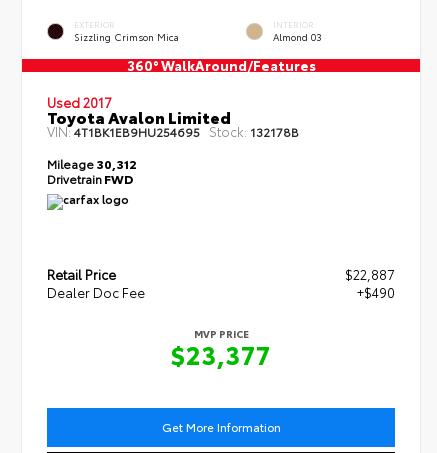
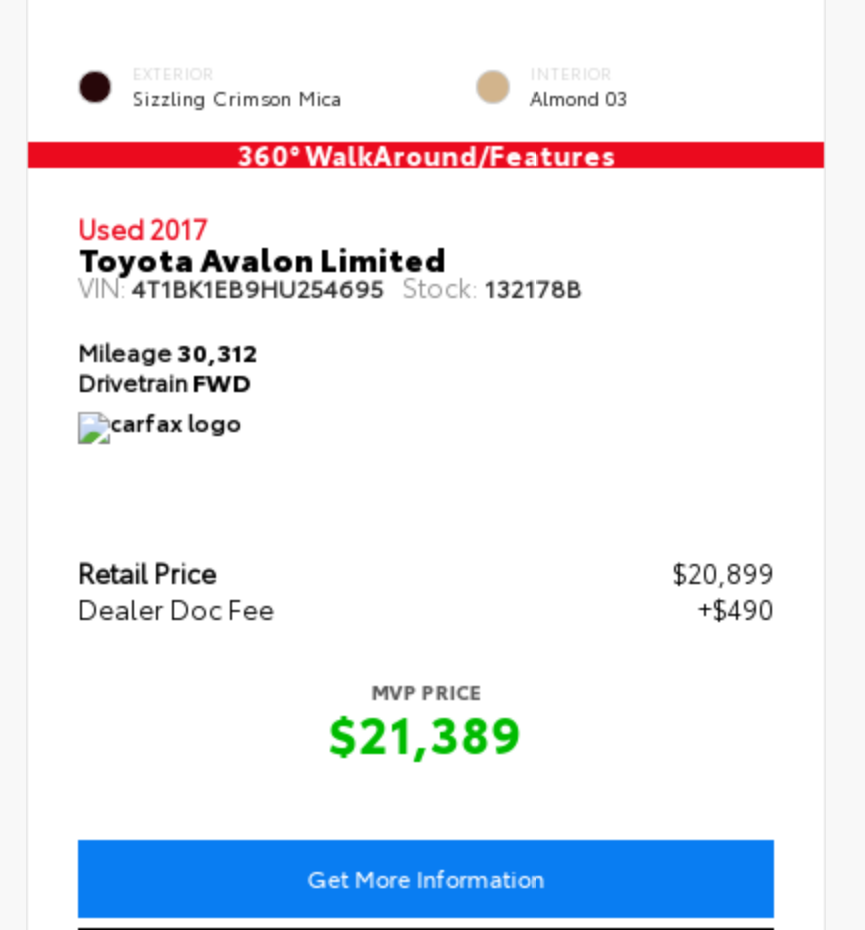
[345,265,395,283] $22,887 -> [672,555,774,591] $20,899
[171,337,271,371] $23,377 -> [329,698,523,766] $21,389

